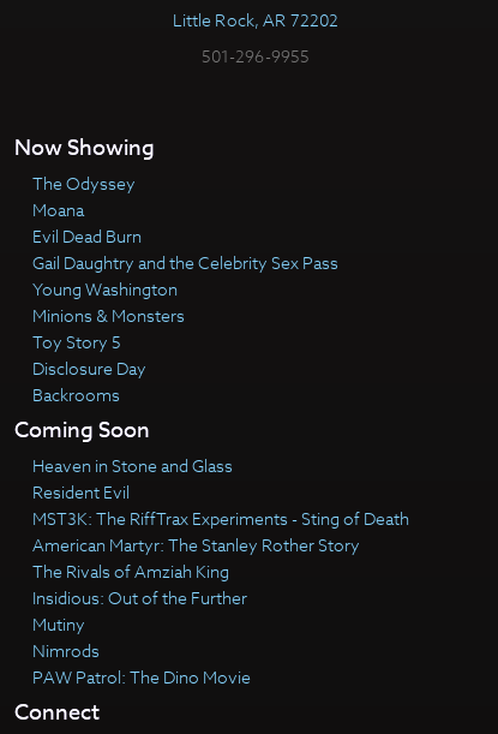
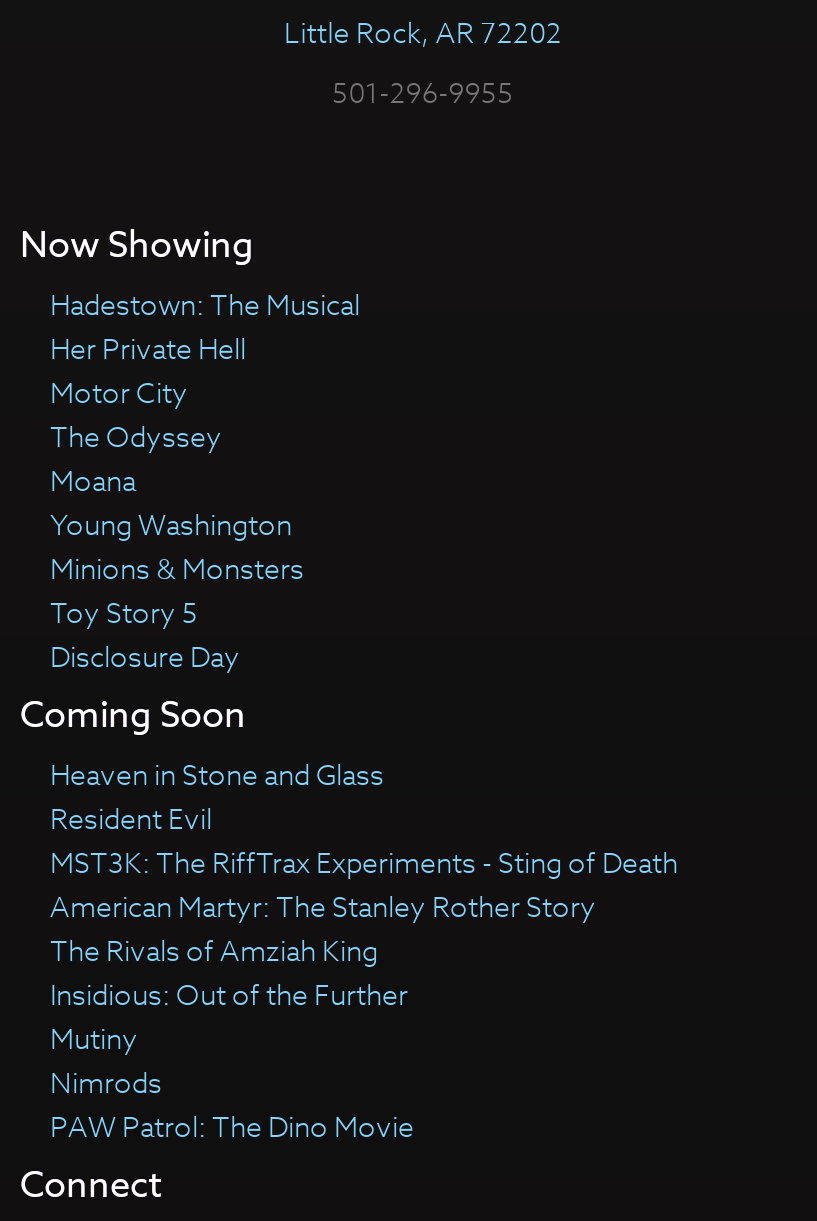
none -> [50,285,360,411] Hadestown: The Musical | Her Private Hell | Motor City
moved [32,172,135,221] -> [50,417,222,499]: The Odyssey | Moana
[32,225,338,274] Evil Dead Burn | Gail Daughtry and the Celebrity Sex Pass -> none
moved [32,277,184,379] -> [50,505,304,675]: Young Washington | Minions & Monsters | Toy Story 5 | Disclosure Day
[32,383,119,406] Backrooms -> none

